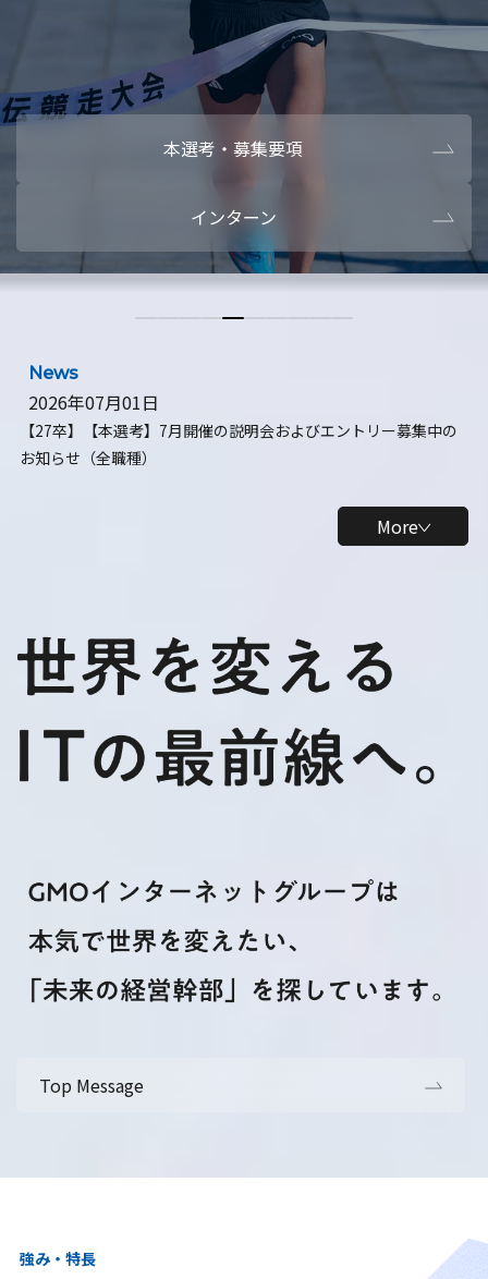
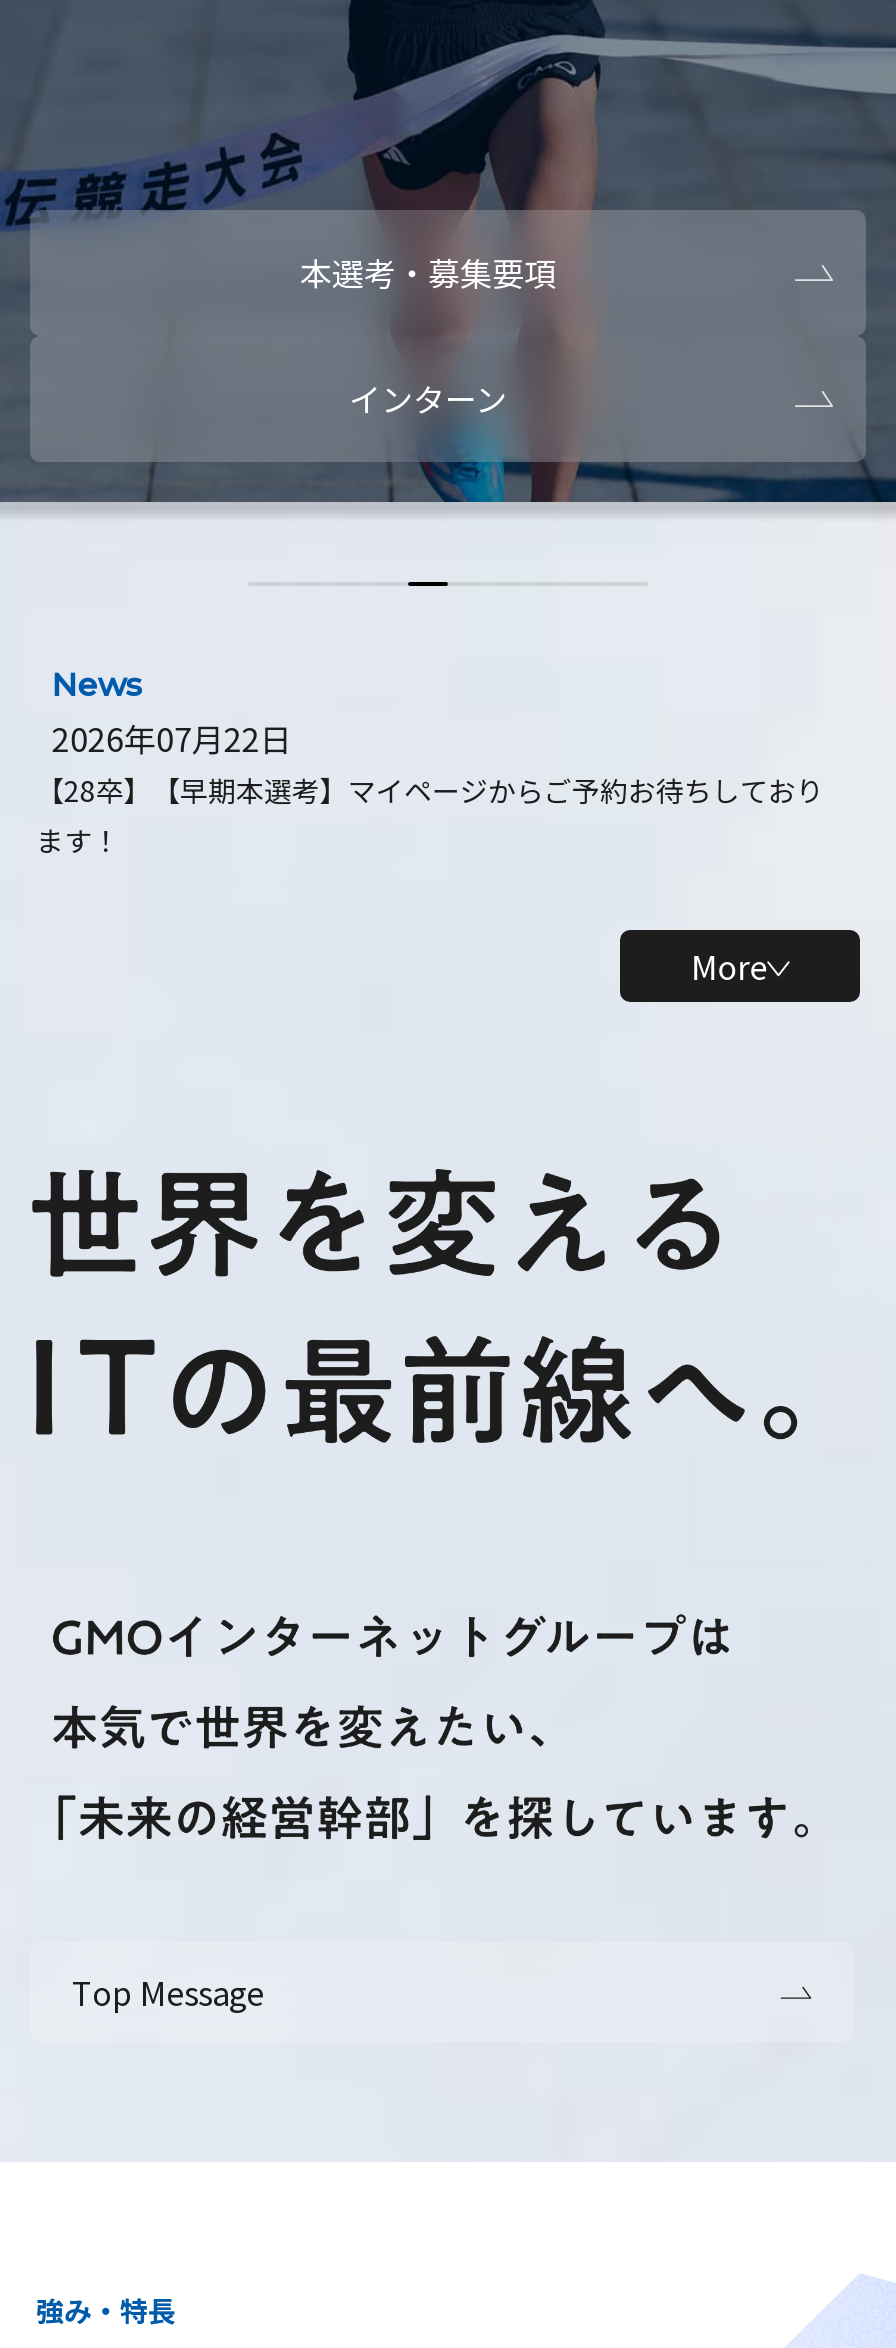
[19,389,457,468] 2026年07月01日 | 【27卒】【本選考】7月開催の説明会およびエントリー募集中の | お知らせ（全職種） -> [36,714,824,860] 2026年07月22日 | 【28卒】【早期本選考】マイページからご予約お待ちしており | ます！

